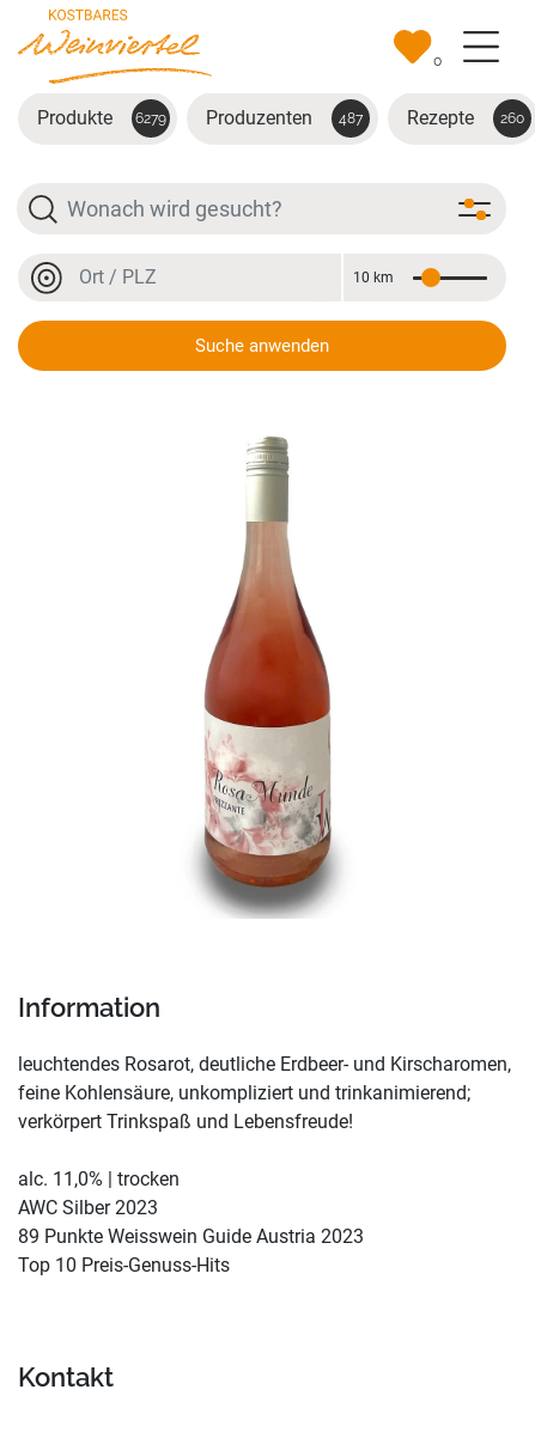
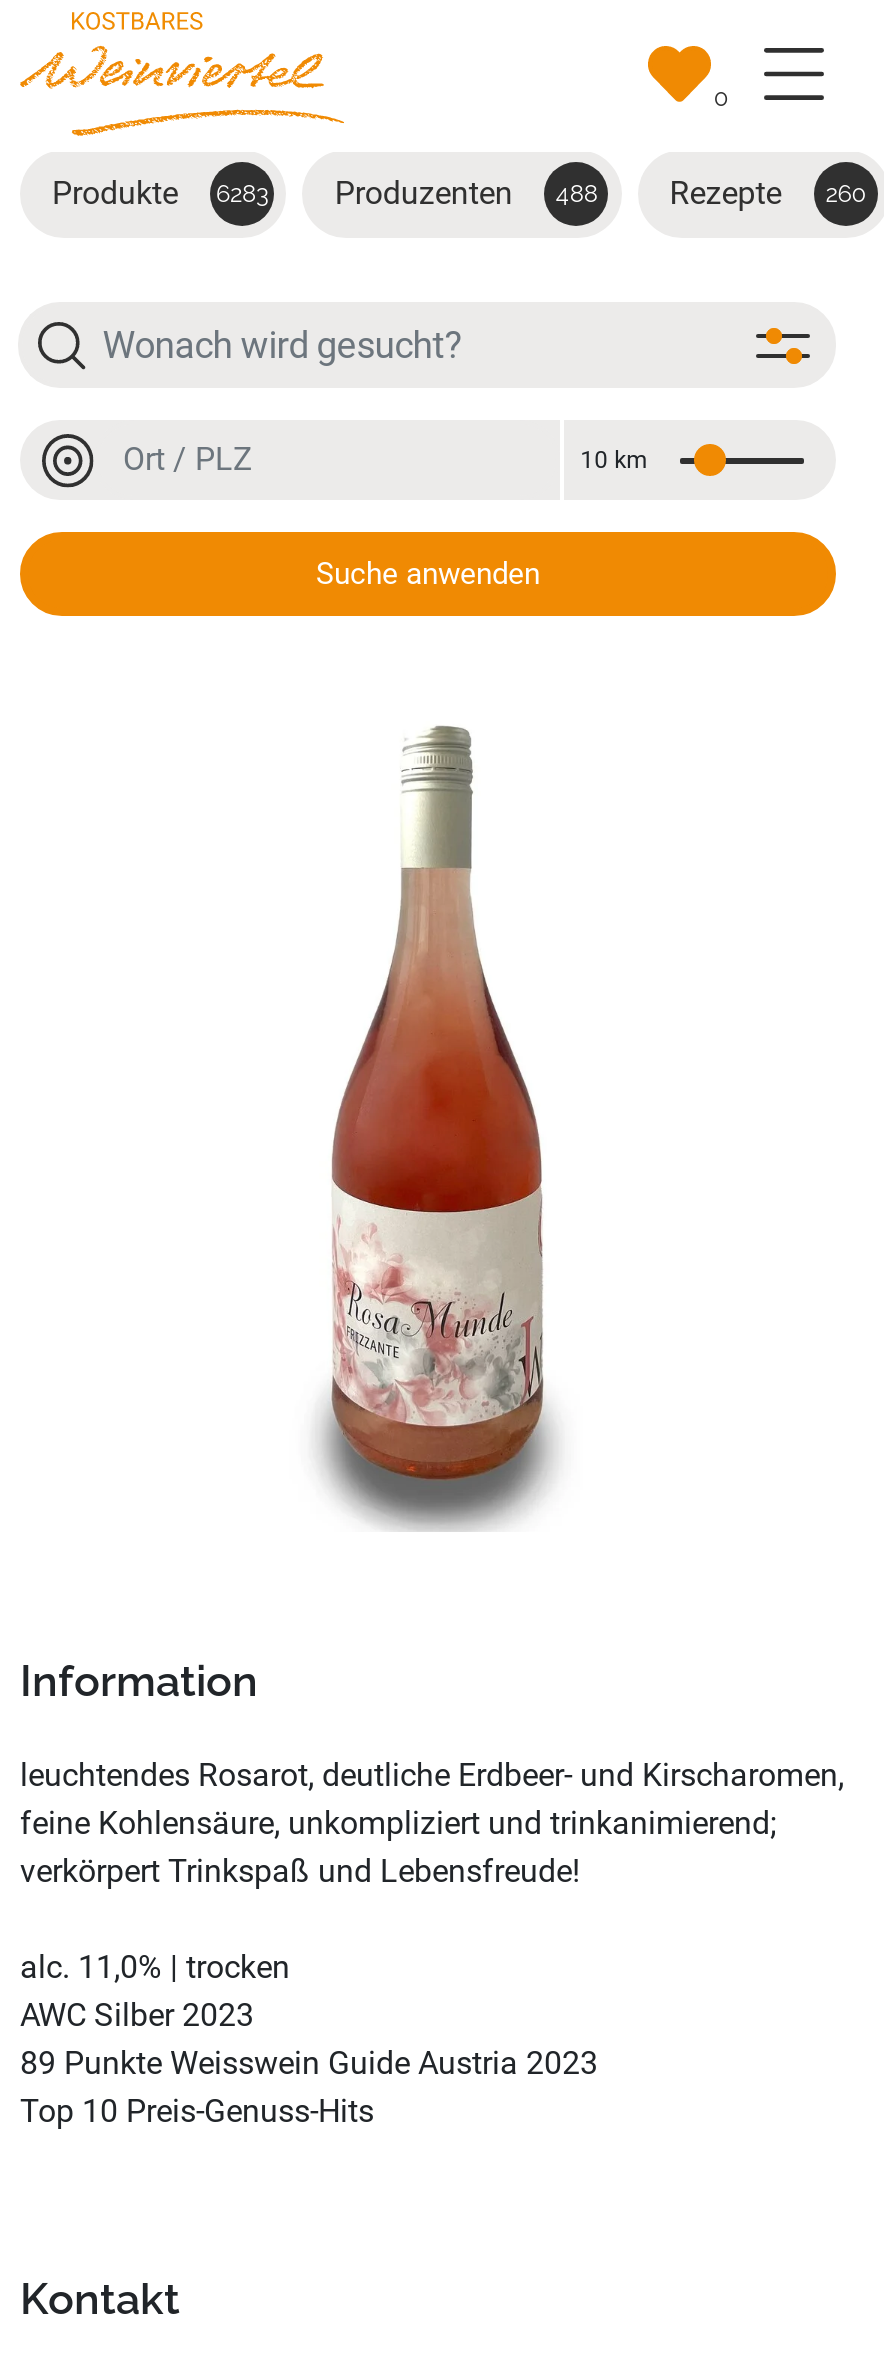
[37,106,166,129] Produkte 6279 -> [52,174,268,212] Produkte 6283
[206,106,363,129] Produzenten 487 -> [335,174,598,212] Produzenten 488

